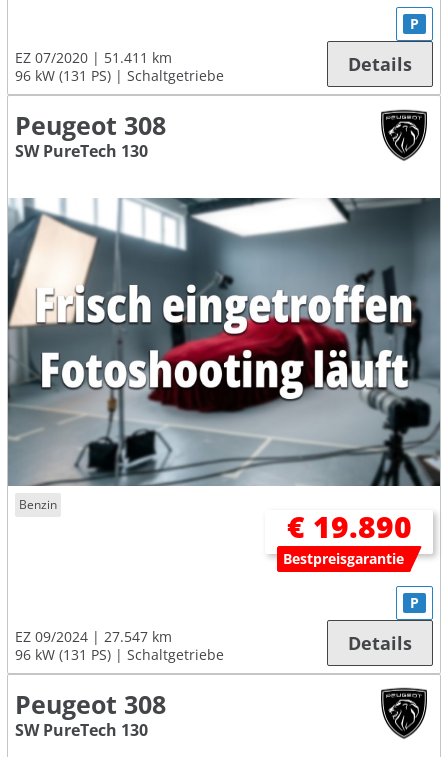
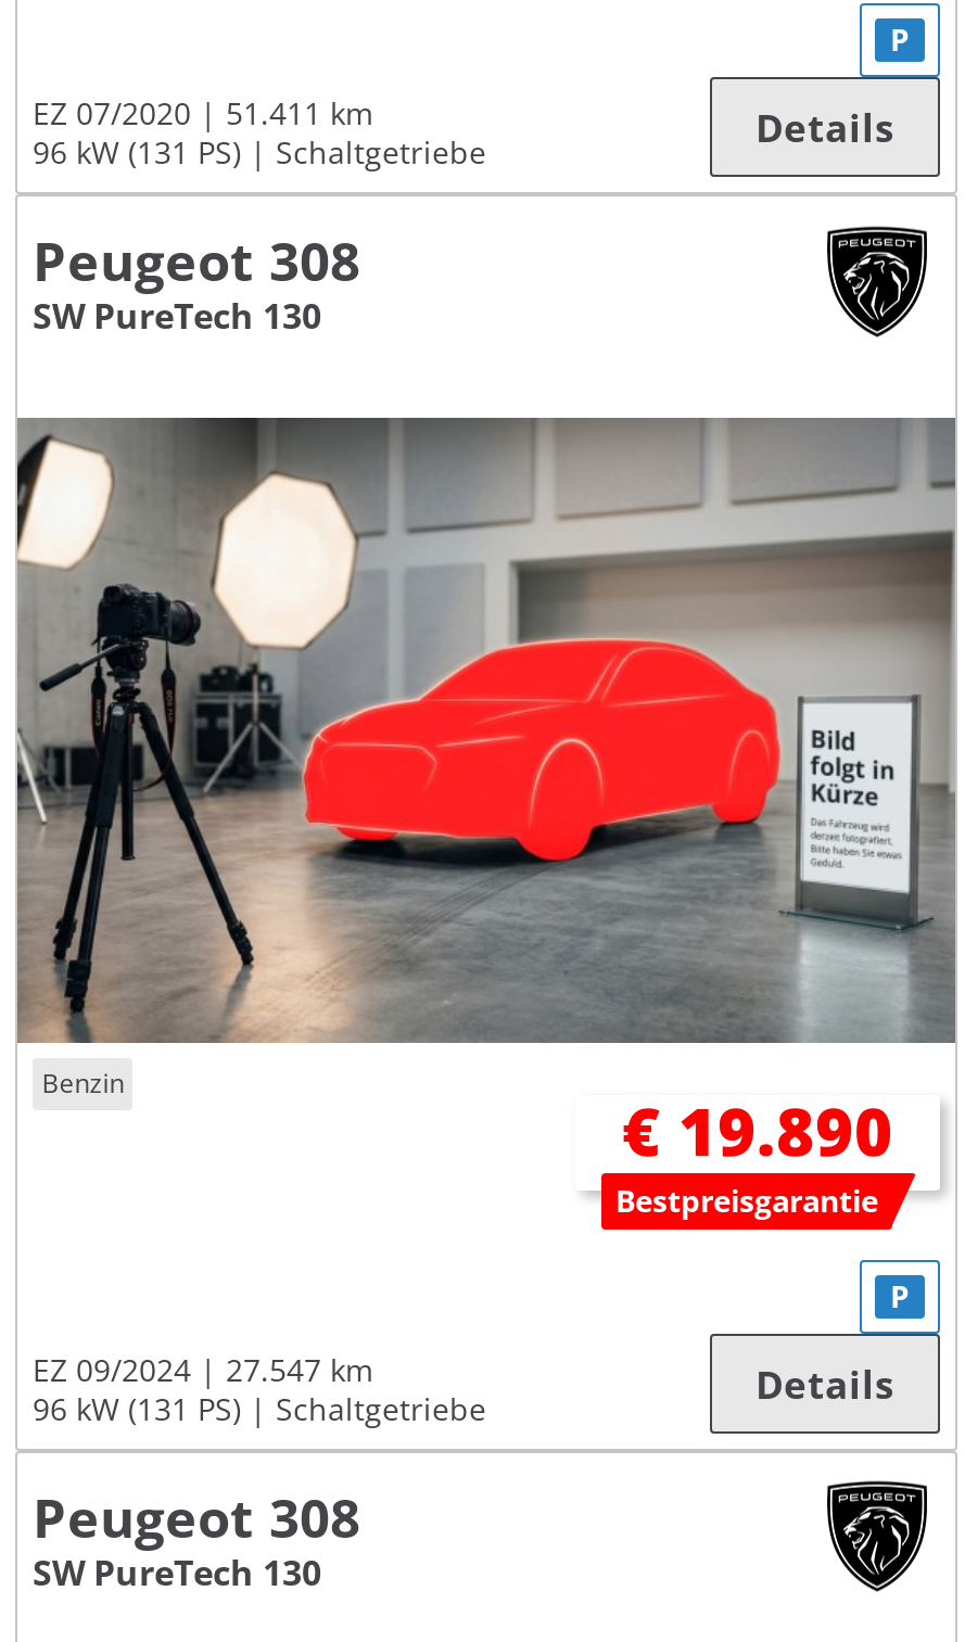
[7,197,440,486] [image] -> [15,416,955,1043] [image]

